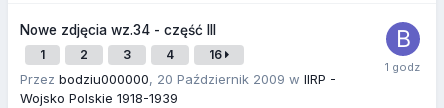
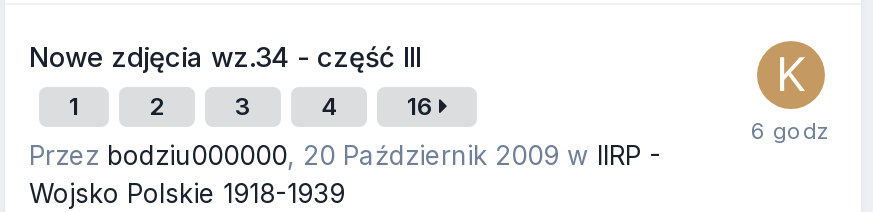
[382,21,421,71] [image] -> [749,38,829,140] [image]

